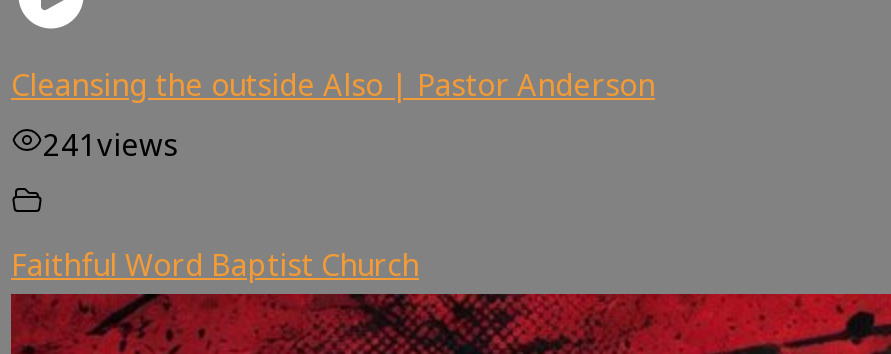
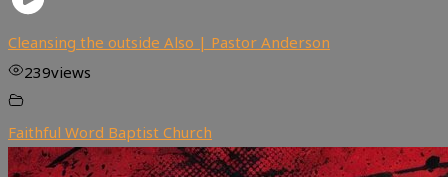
[43,123,177,163] 241 views -> [24,61,91,81] 239 views

